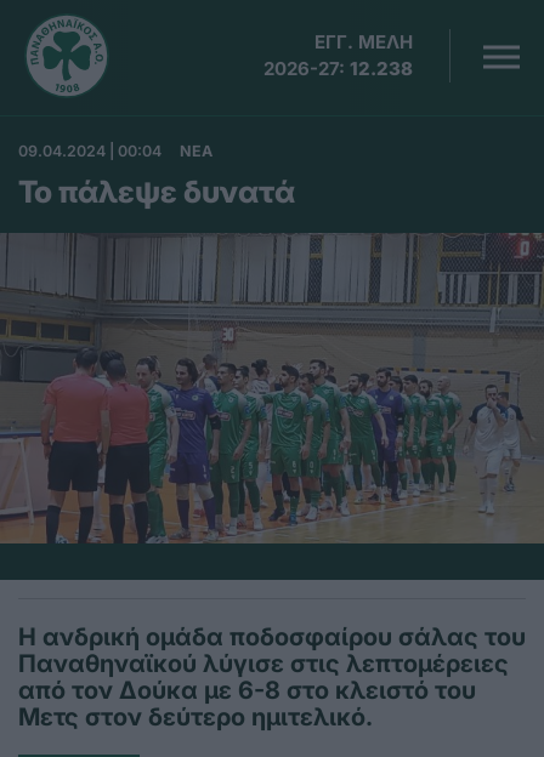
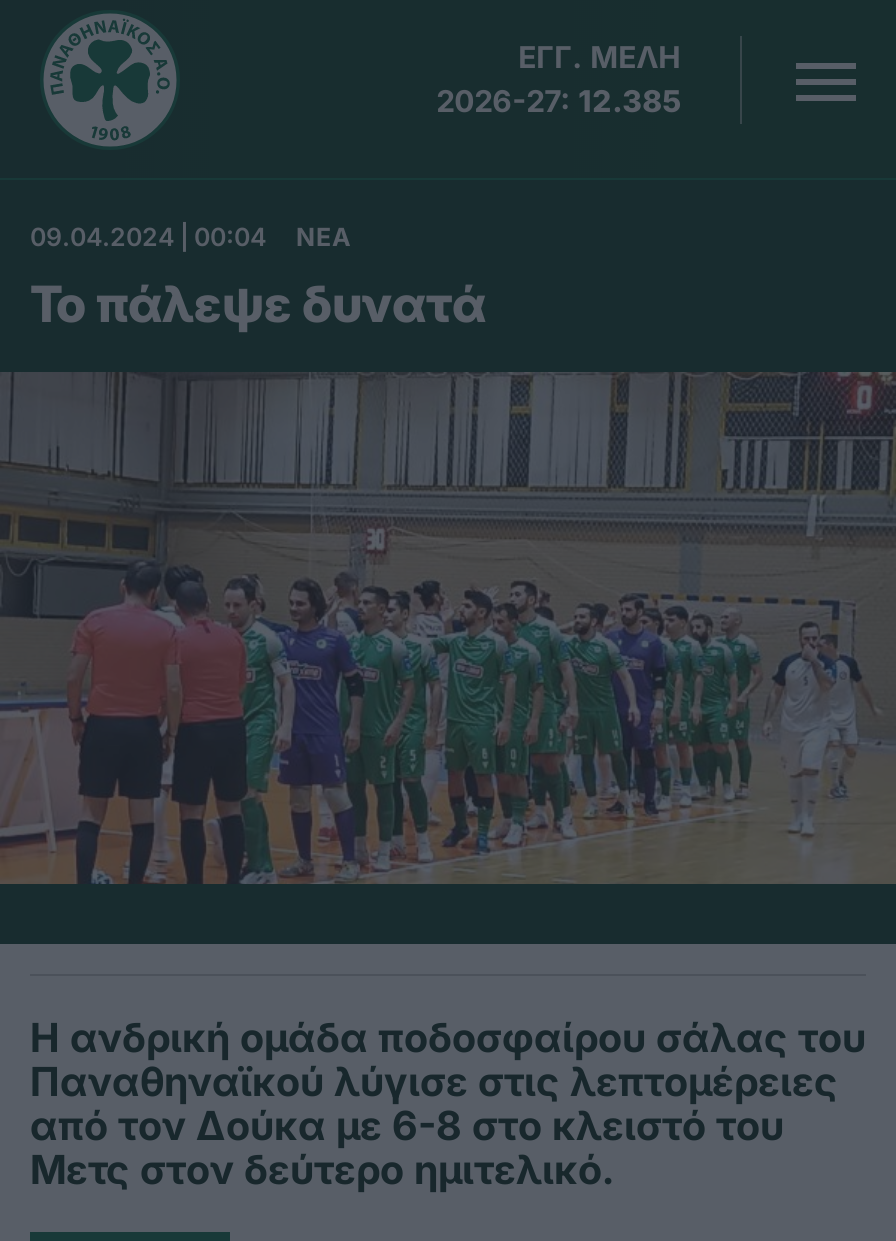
[264,57,413,80] 2026-27: 12.238 -> [436,82,680,120] 2026-27: 12.385

